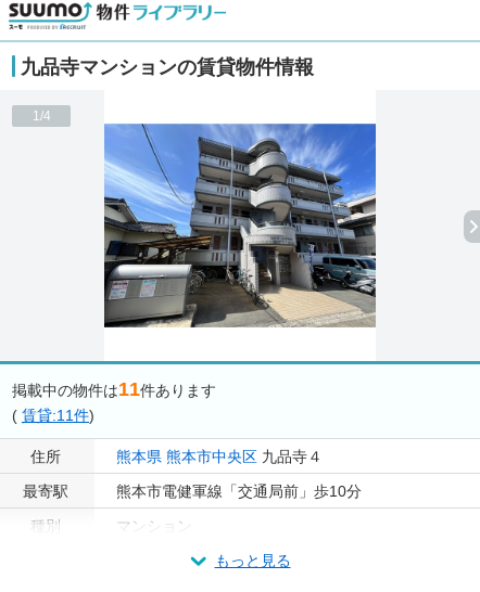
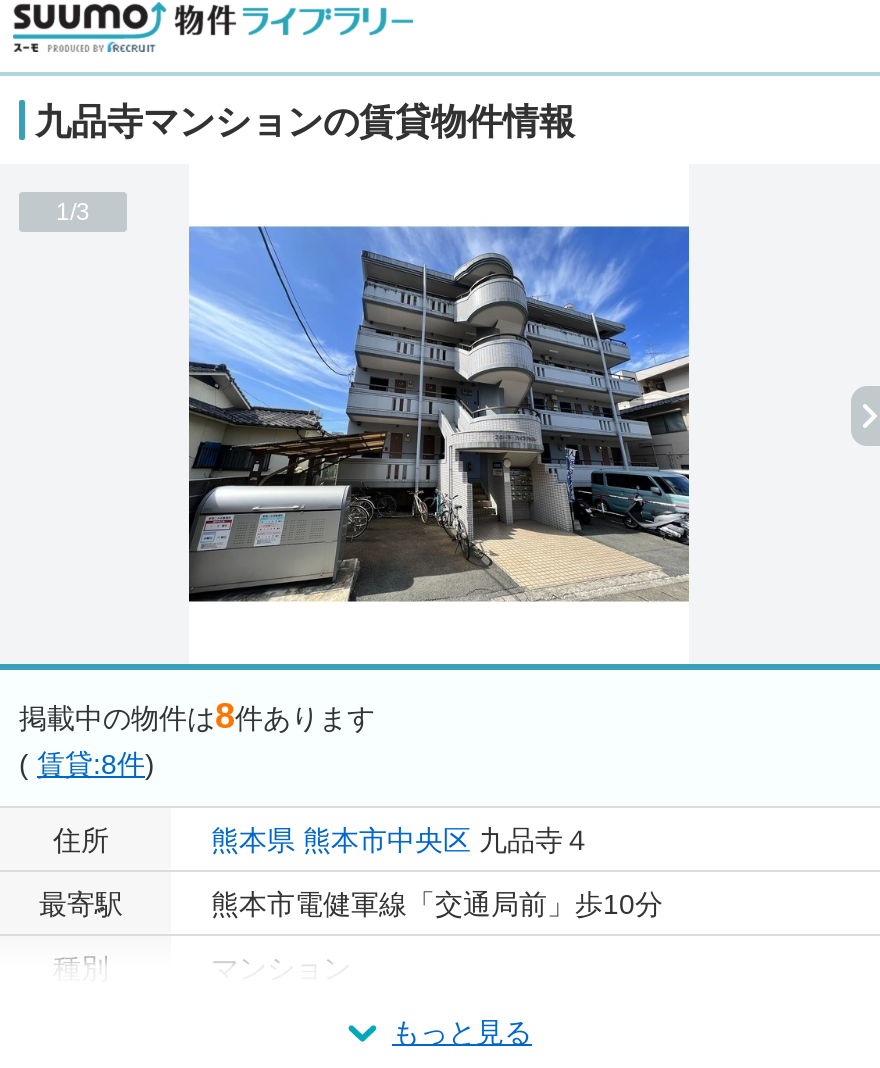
[32,108,50,124] 1/4 -> [56,198,90,226] 1/3
[12,378,216,400] 掲載中の物件は11件あります -> [19,696,375,736] 掲載中の物件は8件あります
[12,407,94,424] (賃貸:11件) -> [19,748,155,780] (賃貸:8件)

